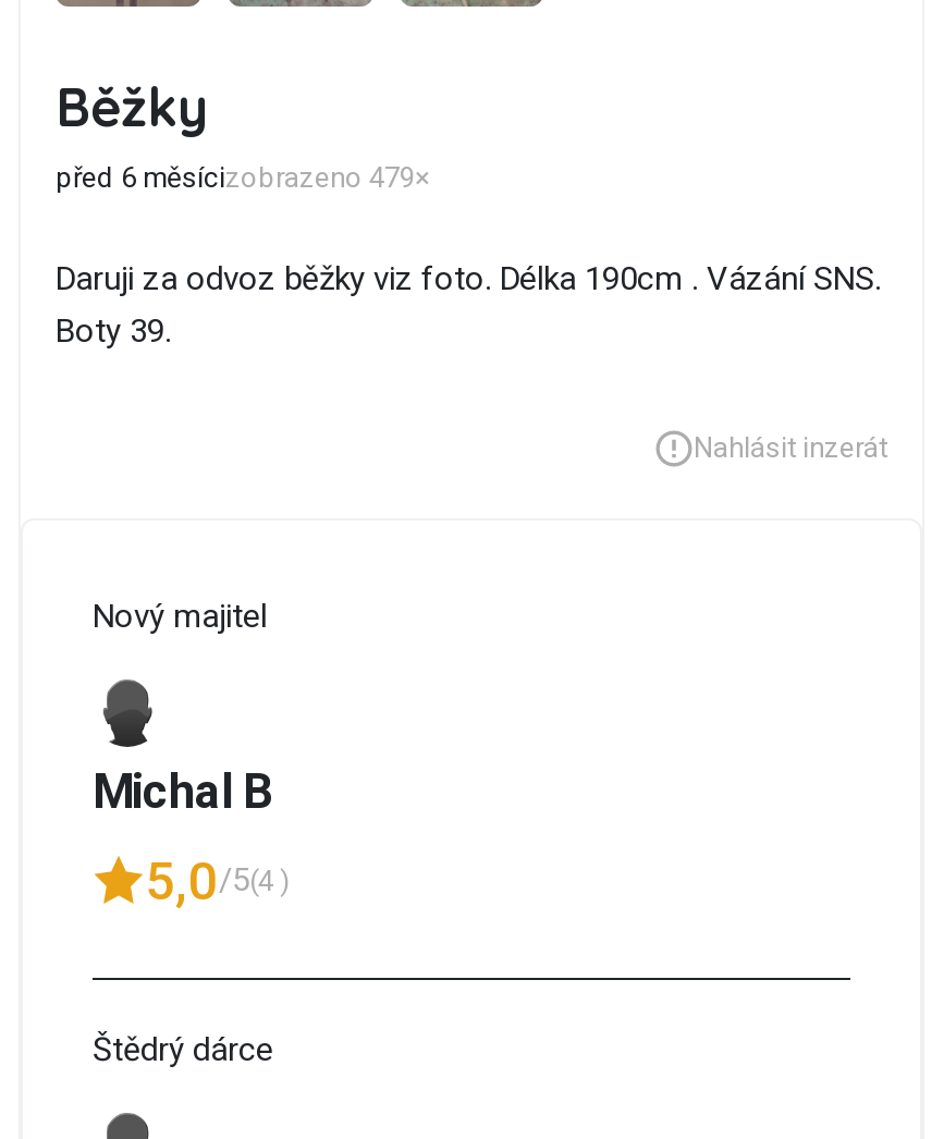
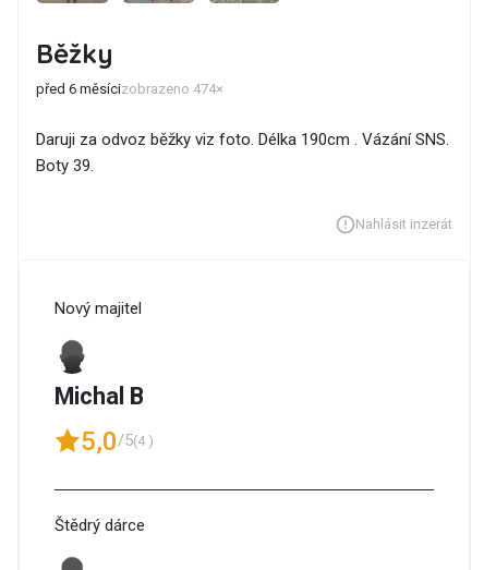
[56,161,430,194] před 6 měsícizobrazeno 479× -> [36,81,223,97] před 6 měsícizobrazeno 474×

